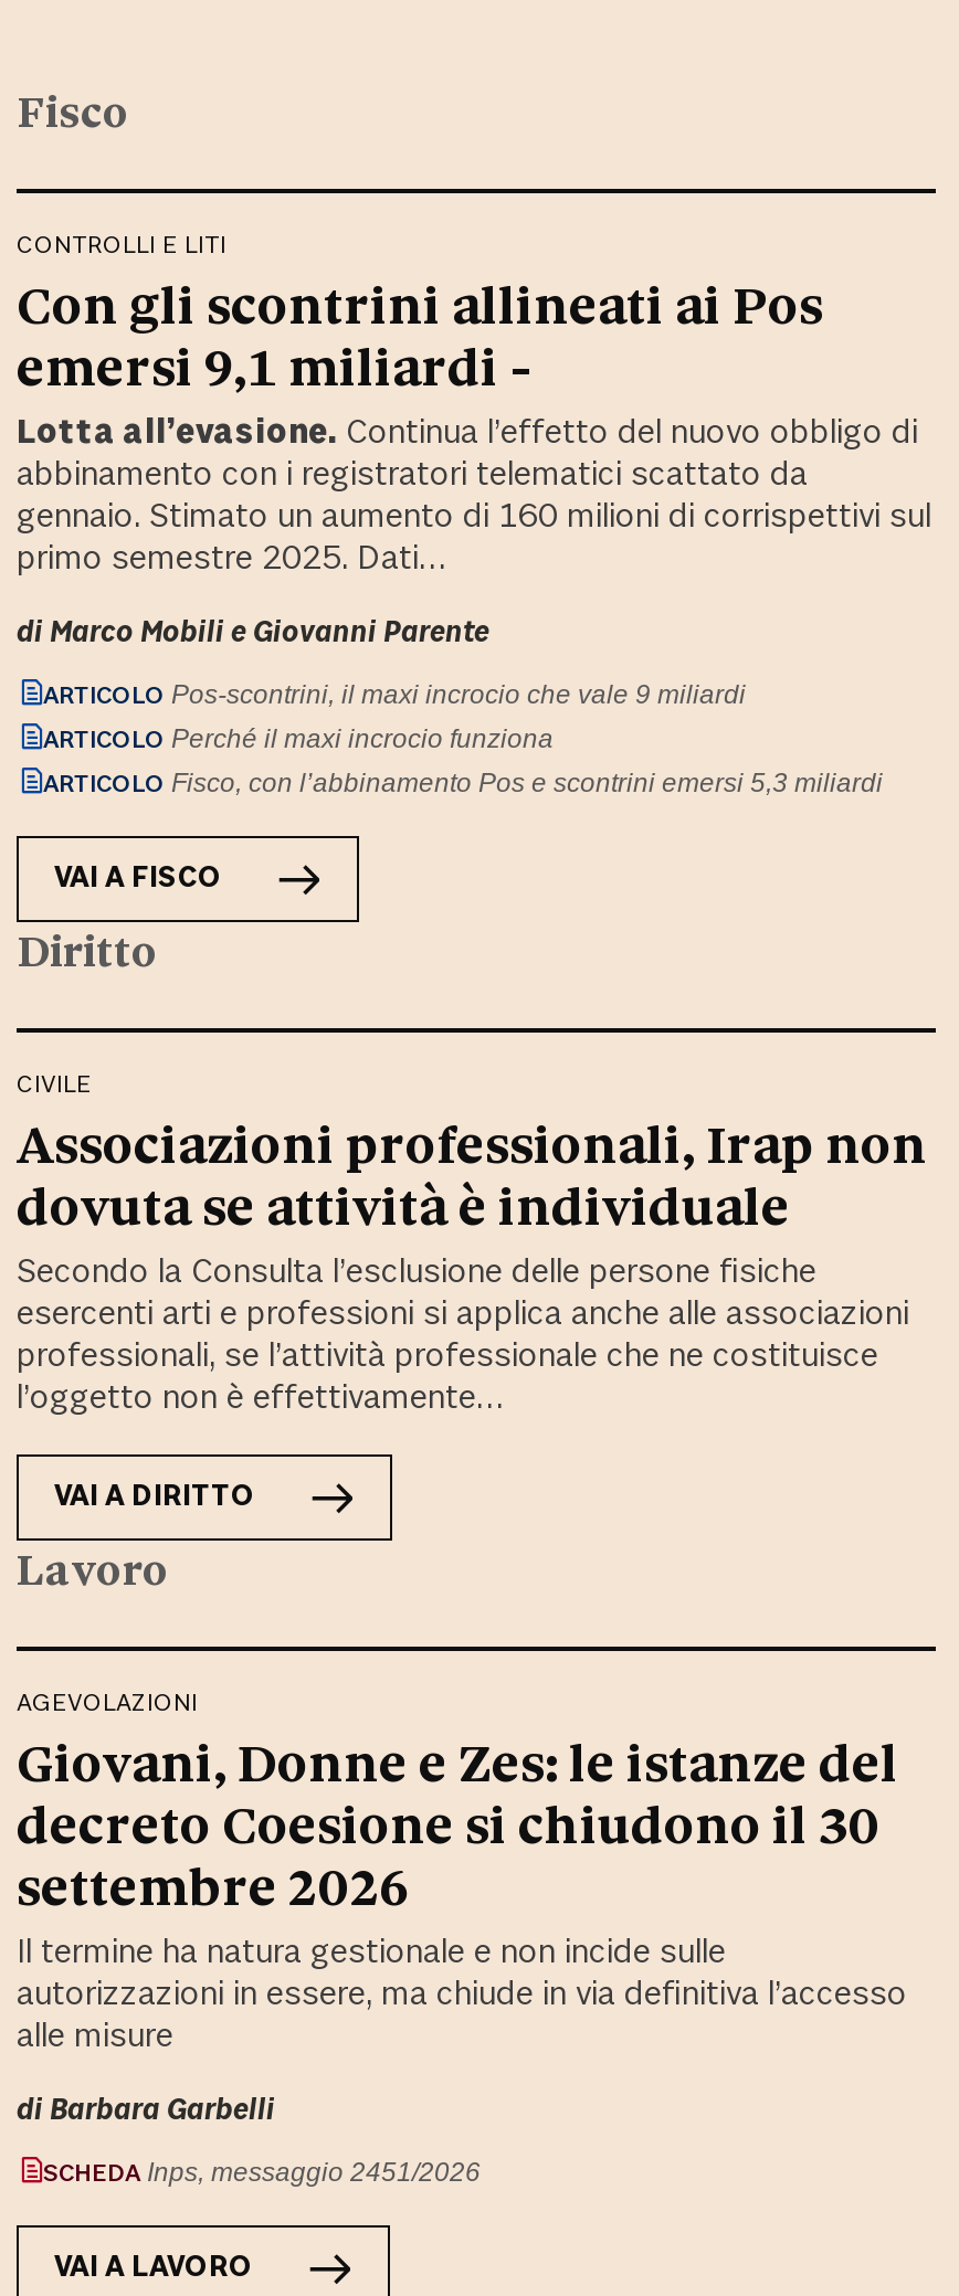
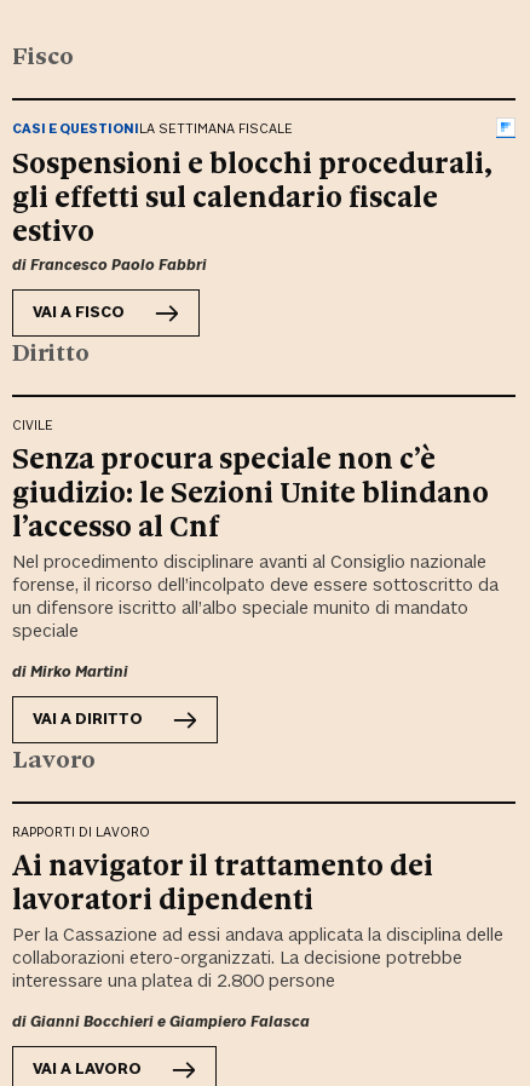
[17,228,931,801] CONTROLLI E LITI | Con gli scontrini allineati ai Pos | emersi 9,1 miliardi - | Lotta all’evasione. Continua l’effetto del nuovo obbligo di | abbinamento con i registratori telematici scattato da | gennaio. Stimato un aumento di 160 milioni di corrispettivi sul | primo semestre 2025. Dati… | di Marco Mobili e Giovanni Parente | ARTICOLO Pos-scontrini, il maxi incrocio che vale 9 miliardi | ARTICOLO Perché il maxi incrocio funziona | ARTICOLO Fisco, con l’abbinamento Pos e scontrini emersi 5,3 miliardi -> [12,120,491,275] CASI E QUESTIONILA SETTIMANA FISCALE | Sospensioni e blocchi procedurali, | gli effetti sul calendario fiscale | estivo | di Francesco Paolo Fabbri
[17,1104,927,1420] Associazioni professionali, Irap non | dovuta se attività è individuale | Secondo la Consulta l’esclusione delle persone fisiche | esercenti arti e professioni si applica anche alle associazioni | professionali, se l’attività professionale che ne costituisce | l’oggetto non è effettivamente… -> [12,436,499,682] Senza procura speciale non c’è | giudizio: le Sezioni Unite blindano | l’accesso al Cnf | Nel procedimento disciplinare avanti al Consiglio nazionale | forense, il ricorso dell’incolpato deve essere sottoscritto da | un difensore iscritto all’albo speciale munito di mandato | speciale | di Mirko Martini
[17,1686,907,2190] AGEVOLAZIONI | Giovani, Donne e Zes: le istanze del | decreto Coesione si chiudono il 30 | settembre 2026 | Il termine ha natura gestionale e non incide sulle | autorizzazioni in essere, ma chiude in via definitiva l’accesso | alle misure | di Barbara Garbelli | SCHEDA Inps, messaggio 2451/2026 -> [12,823,503,1032] RAPPORTI DI LAVORO | Ai navigator il trattamento dei | lavoratori dipendenti | Per la Cassazione ad essi andava applicata la disciplina delle | collaborazioni etero-organizzati. La decisione potrebbe | interessare una platea di 2.800 persone | di Gianni Bocchieri e Giampiero Falasca

